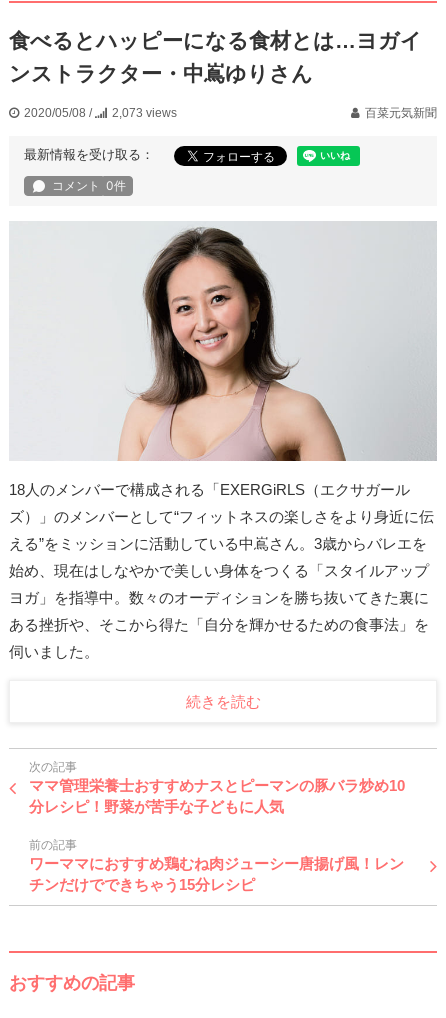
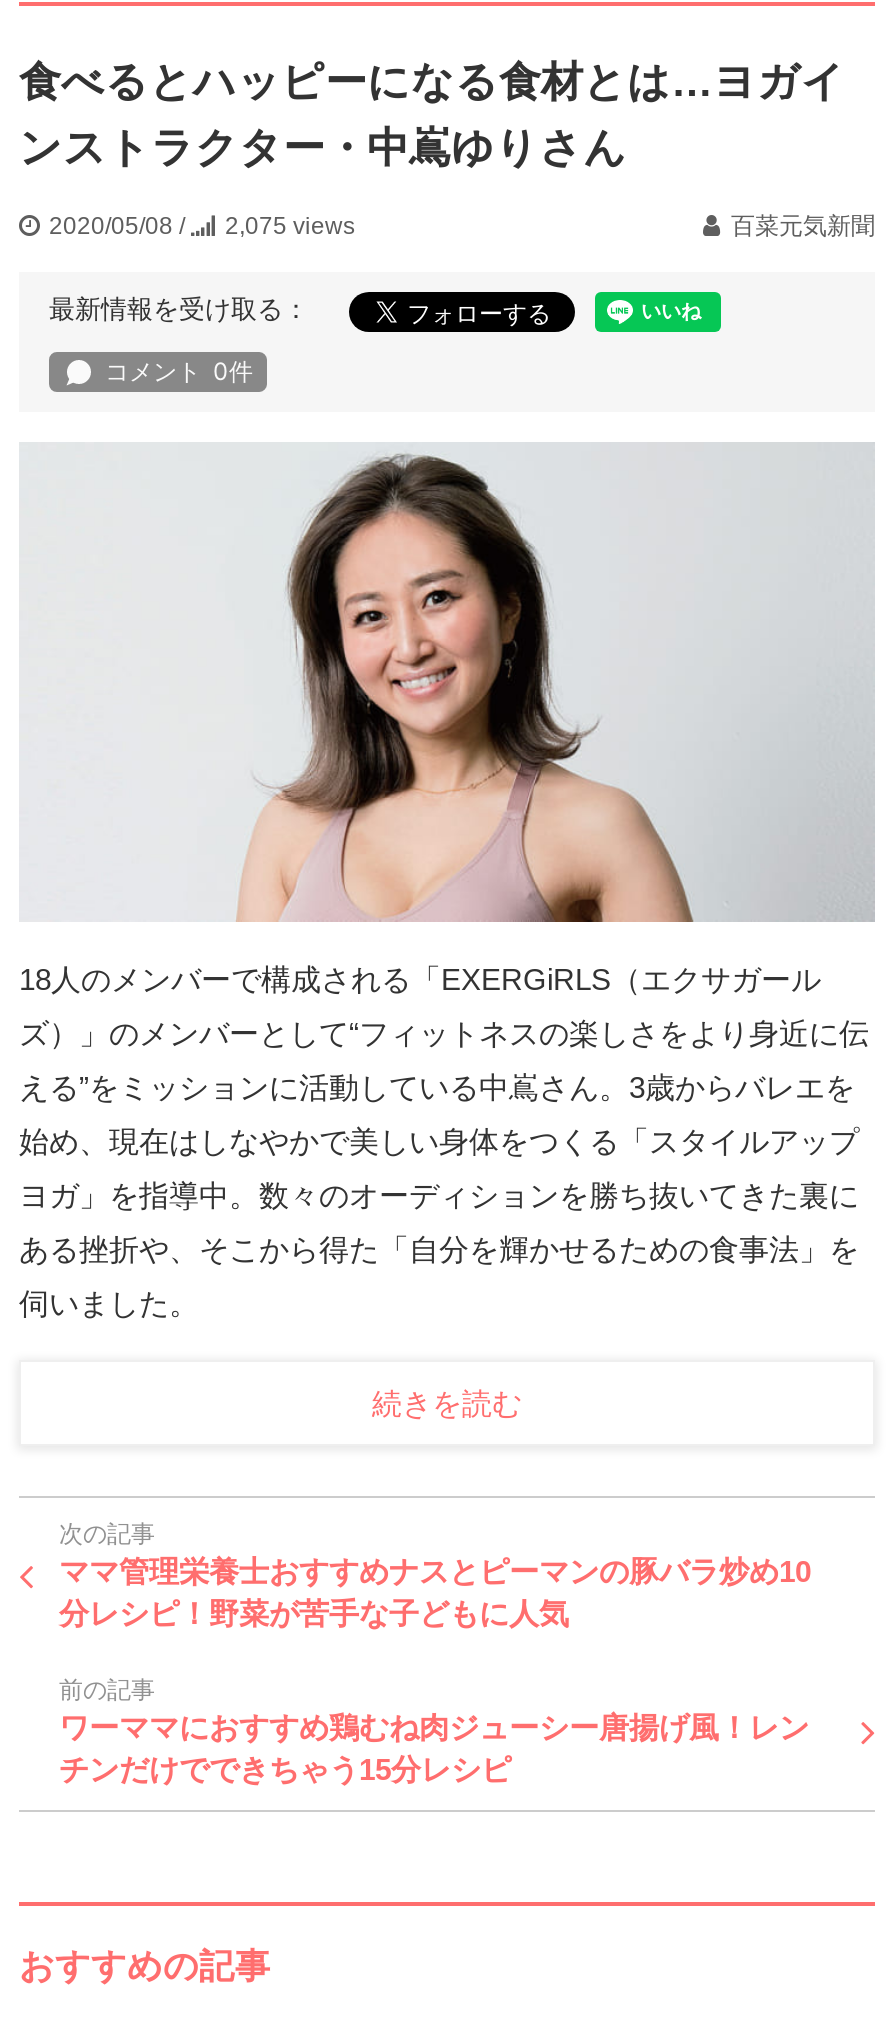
[24,106,177,120] 2020/05/08 / 2,073 views -> [49,212,355,240] 2020/05/08 / 2,075 views

